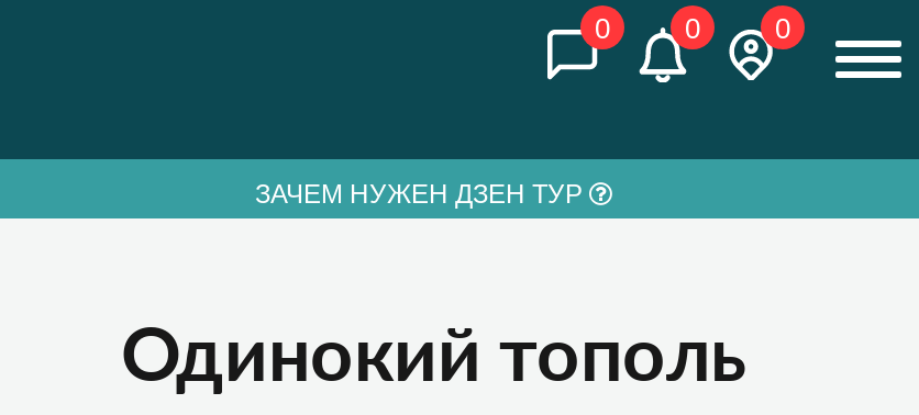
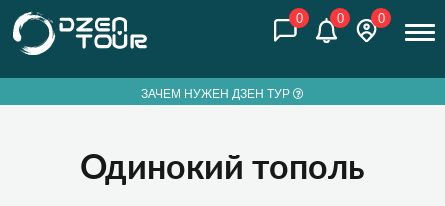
none -> [12,11,148,56] [image]

